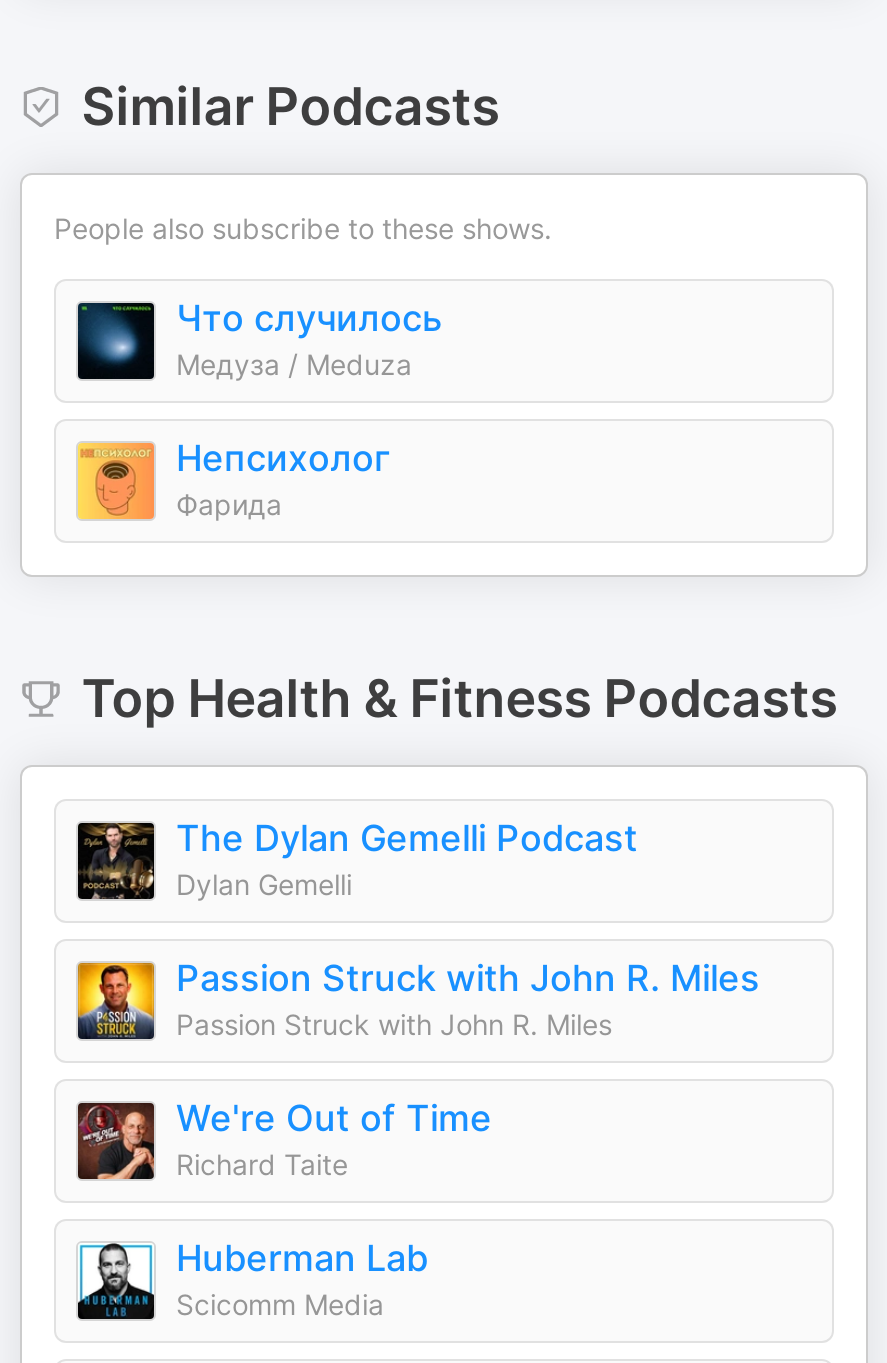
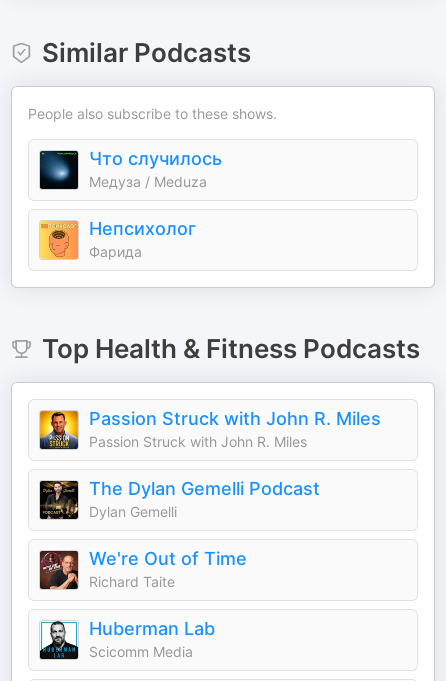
moved [76,817,638,901] -> [39,478,320,520]: [image] | The Dylan Gemelli Podcast | Dylan Gemelli
moved [76,957,760,1041] -> [39,408,381,450]: [image] | Passion Struck with John R. Miles | Passion Struck with John R. Miles

